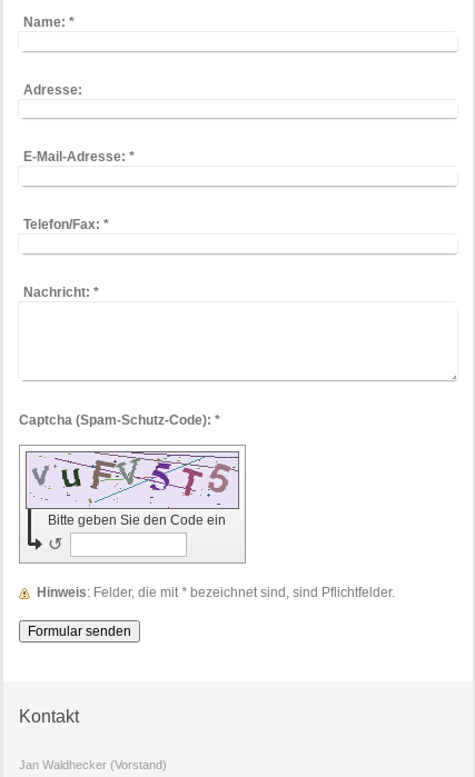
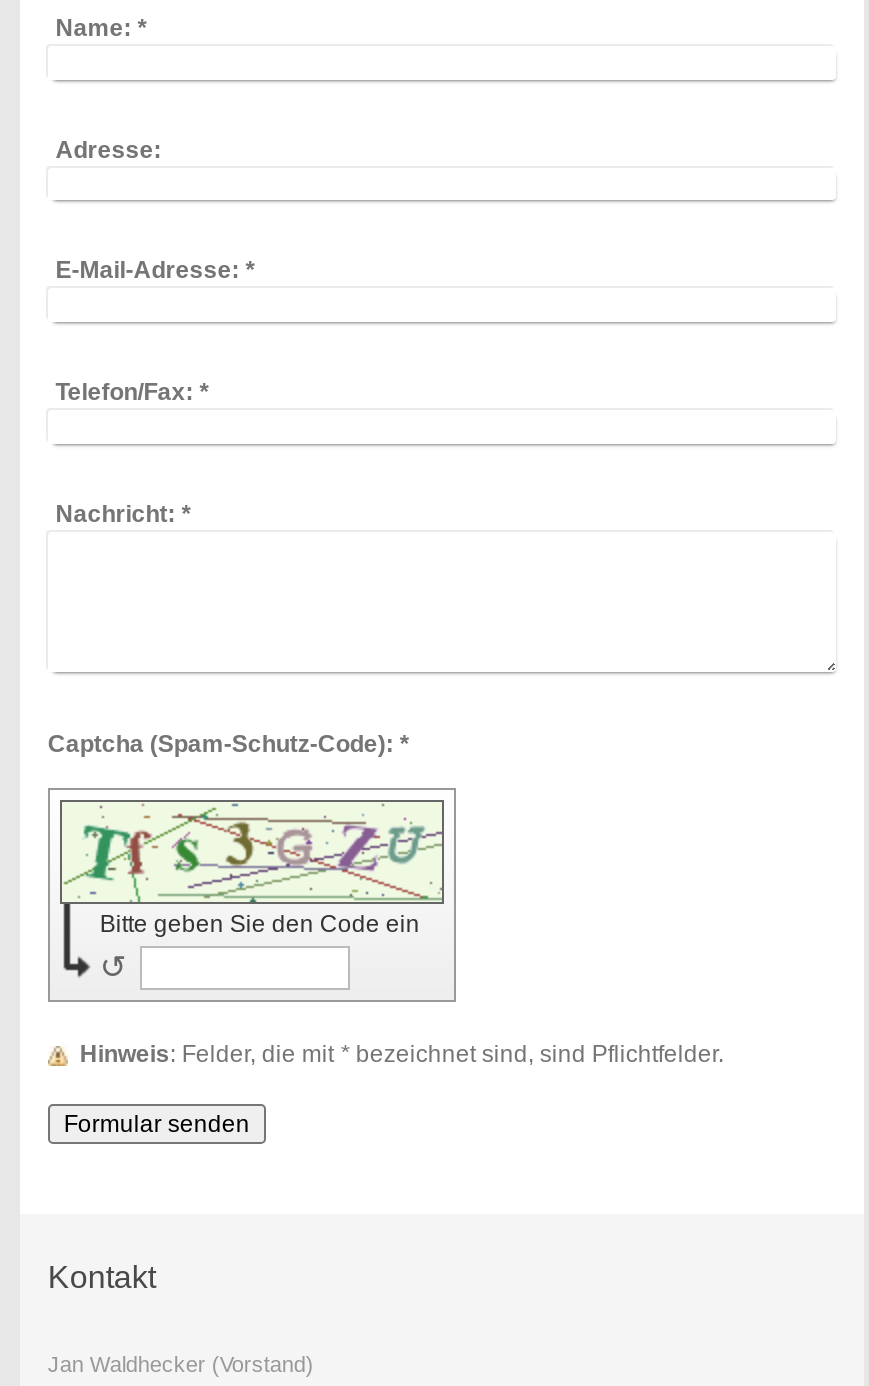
[27,451,239,509] [image] -> [60,800,444,904] [image]

